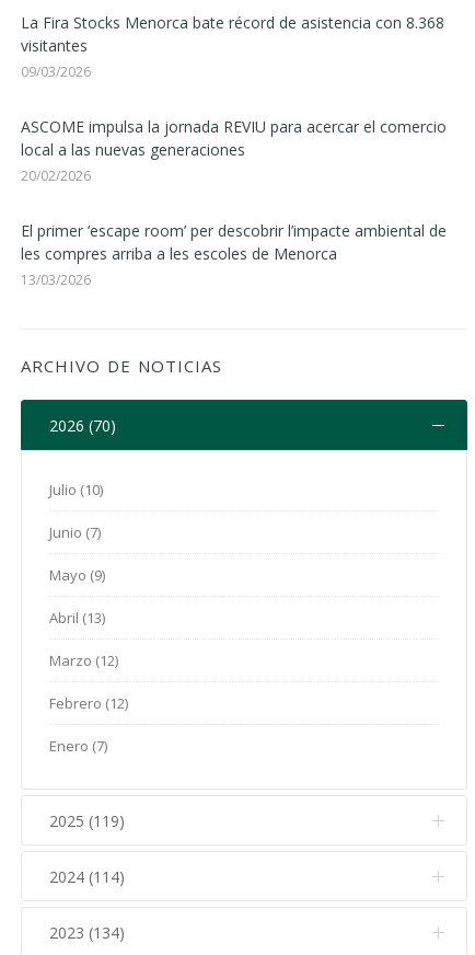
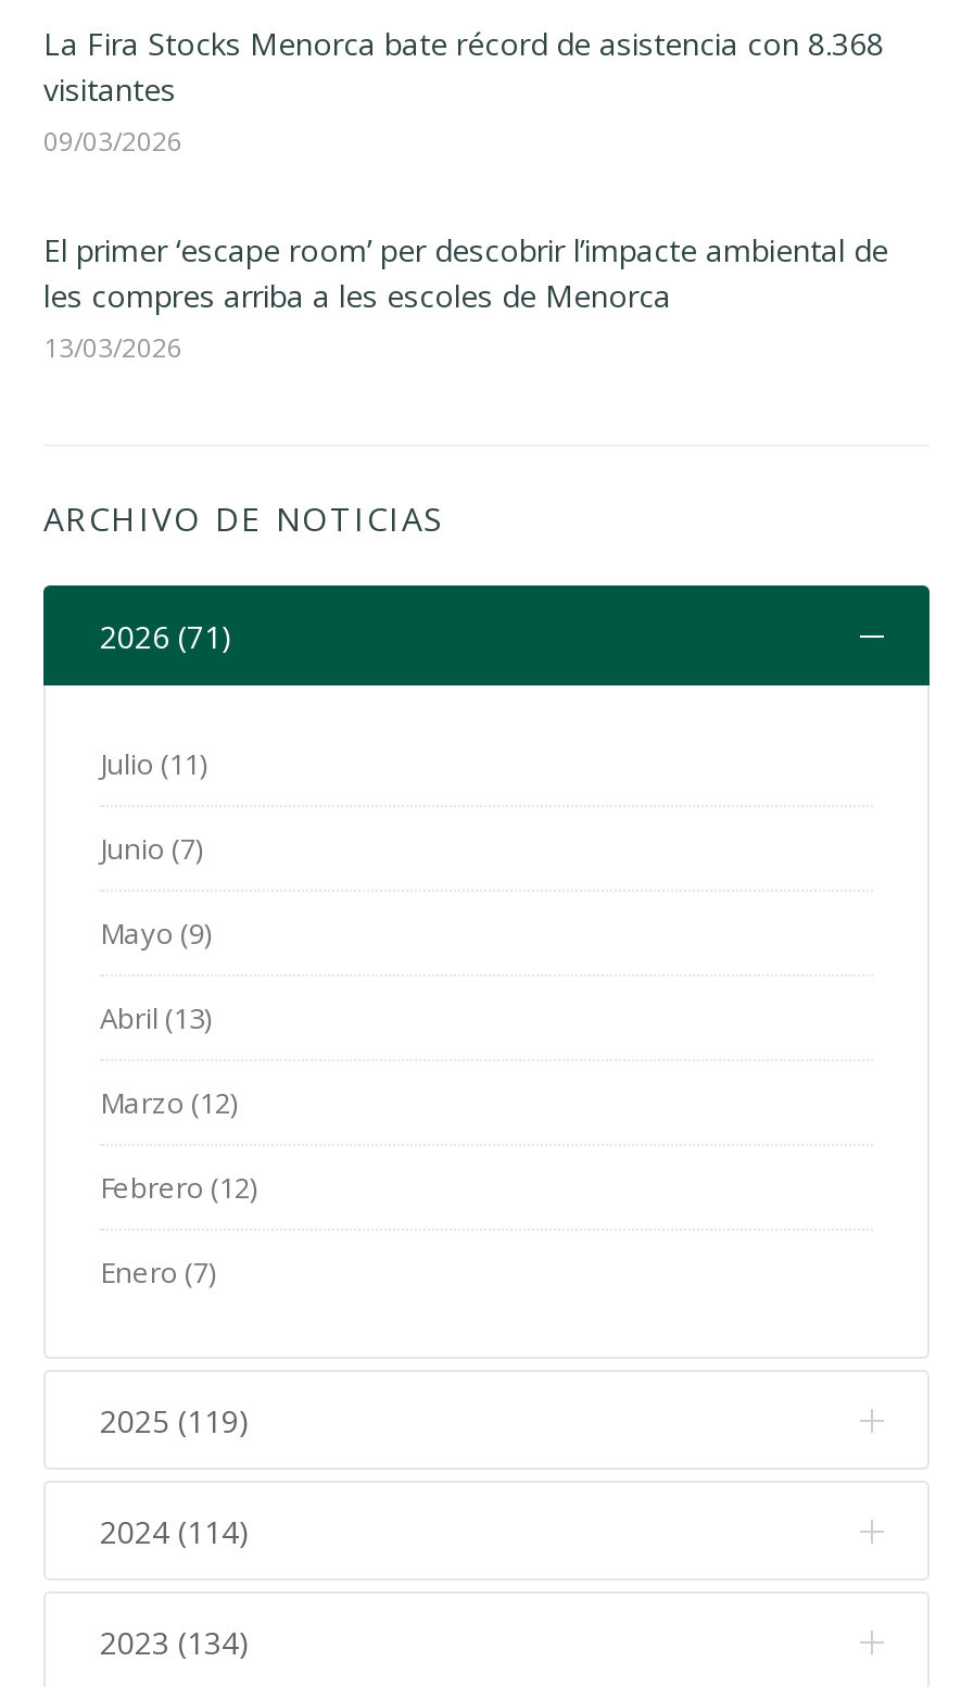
[21,116,447,185] ASCOME impulsa la jornada REVIU para acercar el comercio | local a las nuevas generaciones | 20/02/2026 -> none
[49,415,116,436] 2026 (70) -> [100,616,232,657] 2026 (71)
[49,480,103,499] Julio (10) -> [100,744,206,783] Julio (11)

